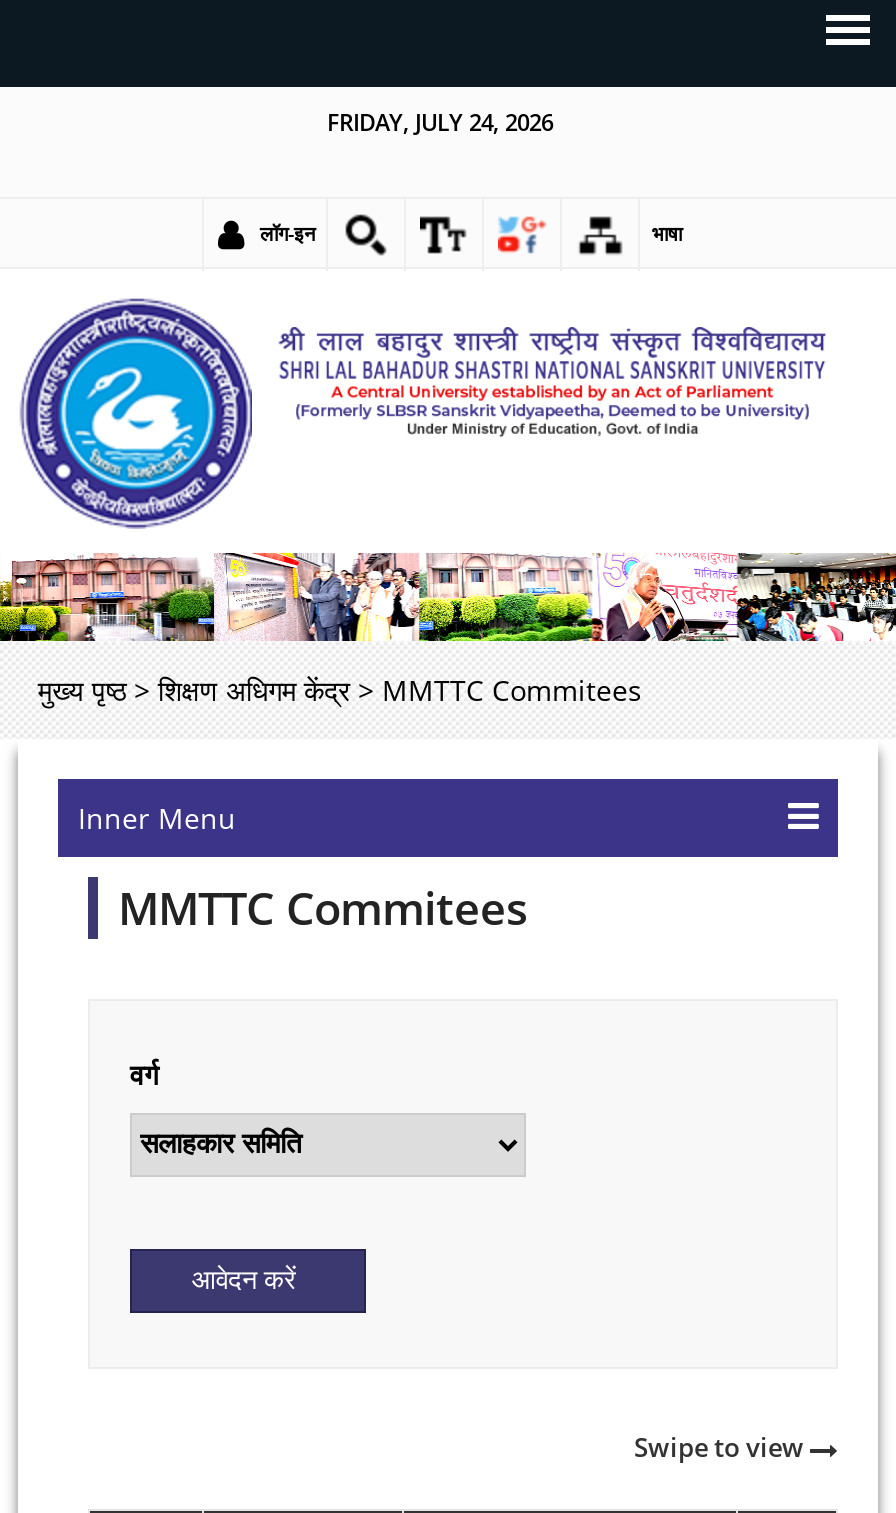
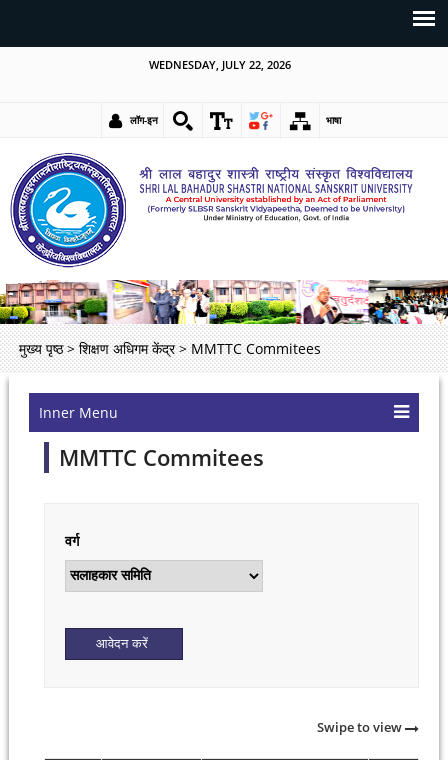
[327,107,553,137] FRIDAY, JULY 24, 2026 -> [149,57,291,72] WEDNESDAY, JULY 22, 2026

